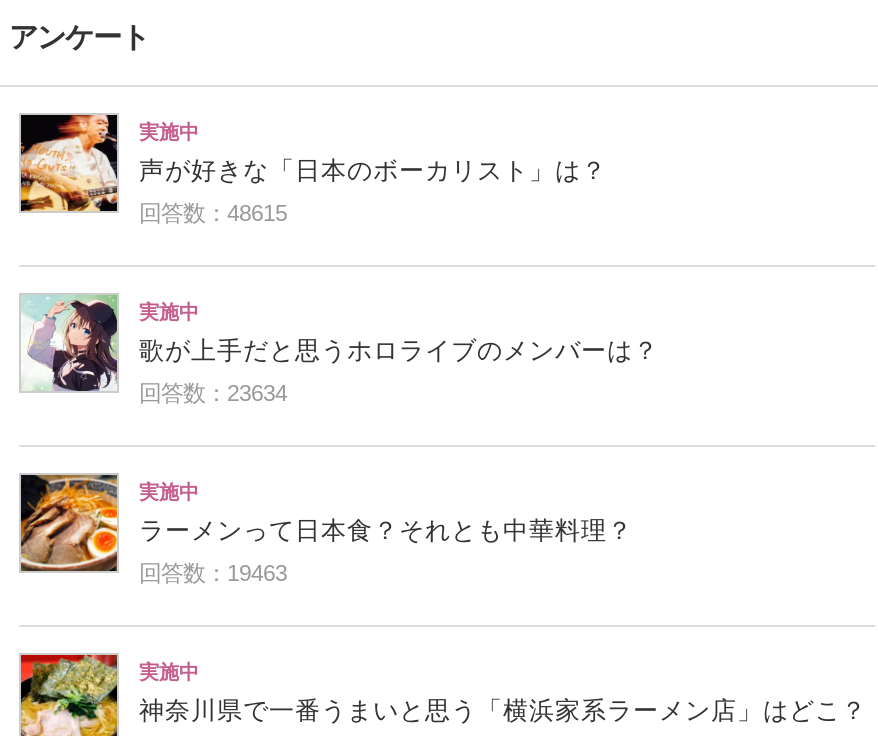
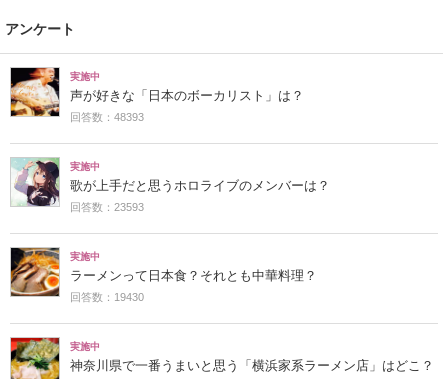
[139,201,287,225] 回答数：48615 -> [70,111,144,123] 回答数：48393
[139,381,287,405] 回答数：23634 -> [70,201,144,213] 回答数：23593
[139,561,287,585] 回答数：19463 -> [70,291,144,303] 回答数：19430

